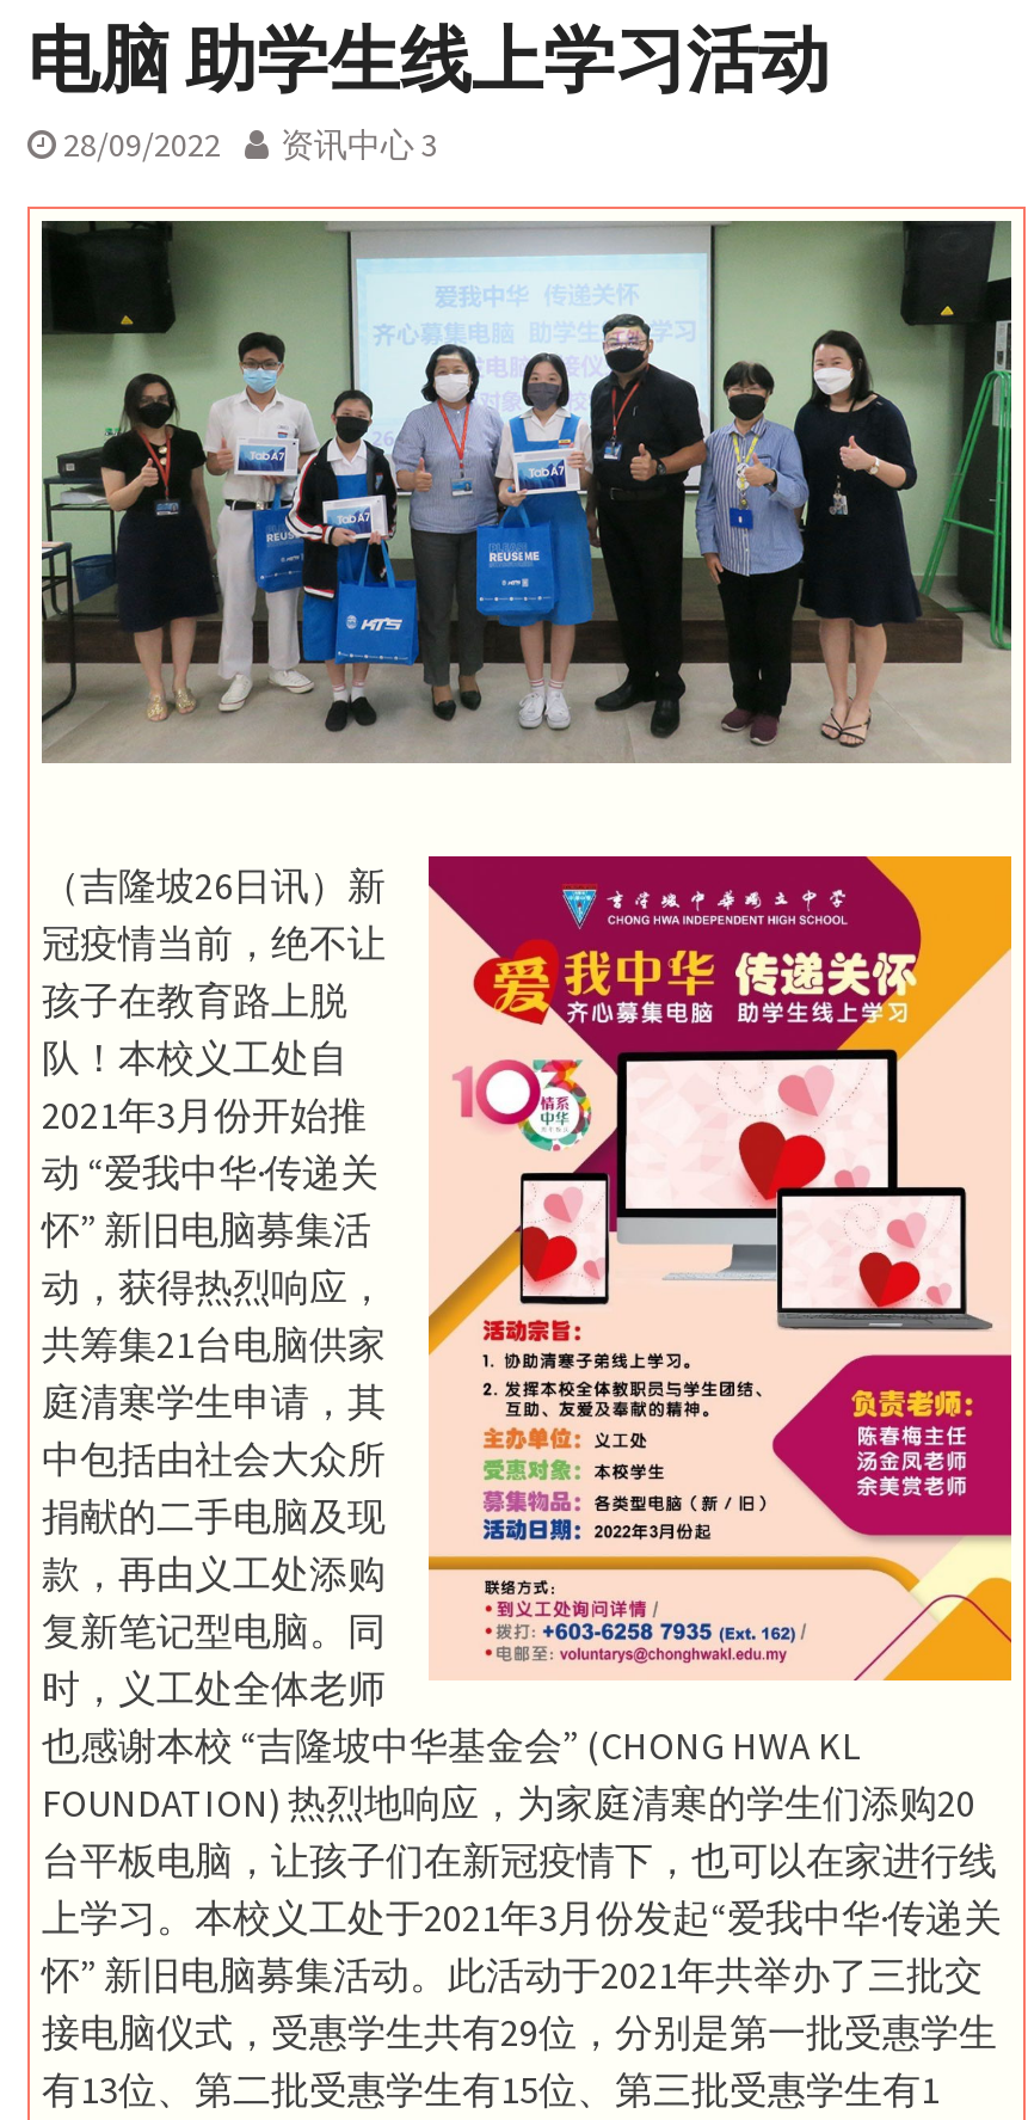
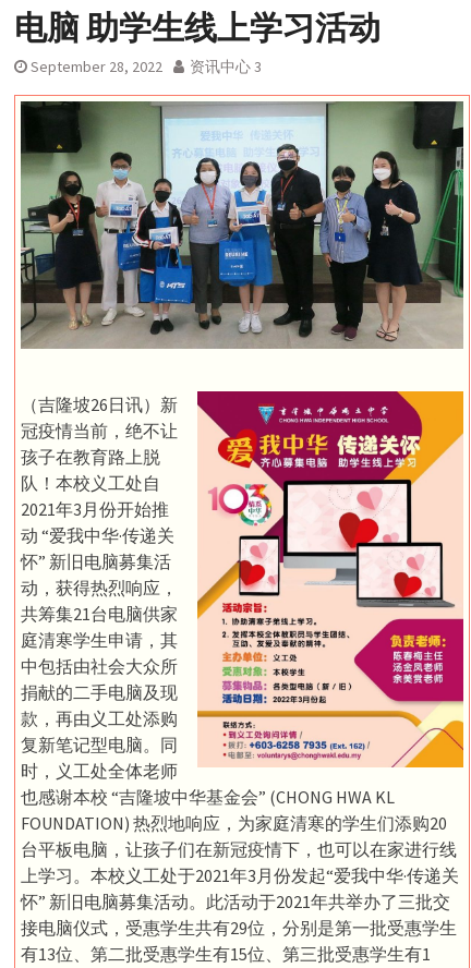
[63,122,438,165] 28/09/2022 资讯中心 3 -> [31,56,262,76] September 28, 2022 资讯中心 3

